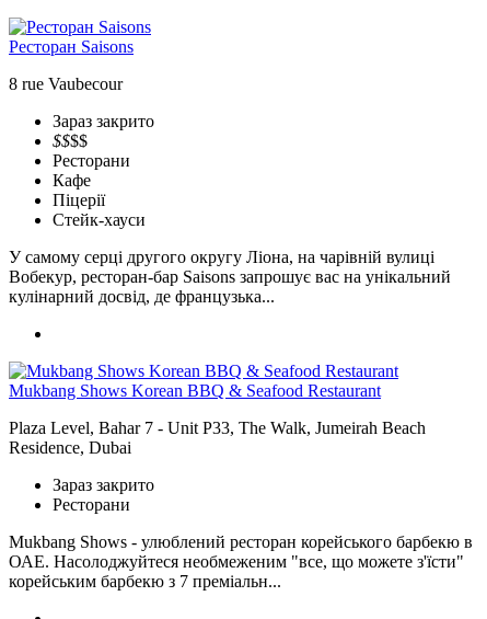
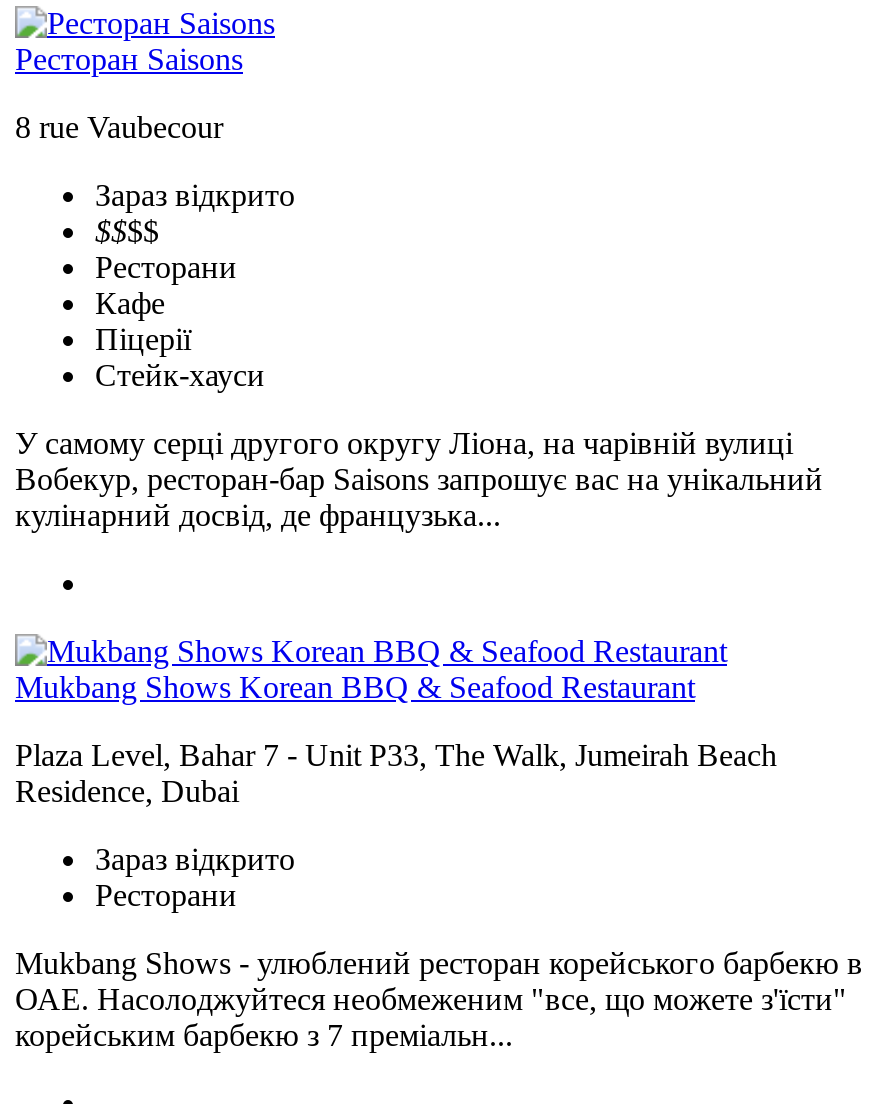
[53,112,154,131] Зараз закрито -> [95,179,295,213] Зараз відкрито
[53,476,154,494] Зараз закрито -> [95,843,295,877] Зараз відкрито

